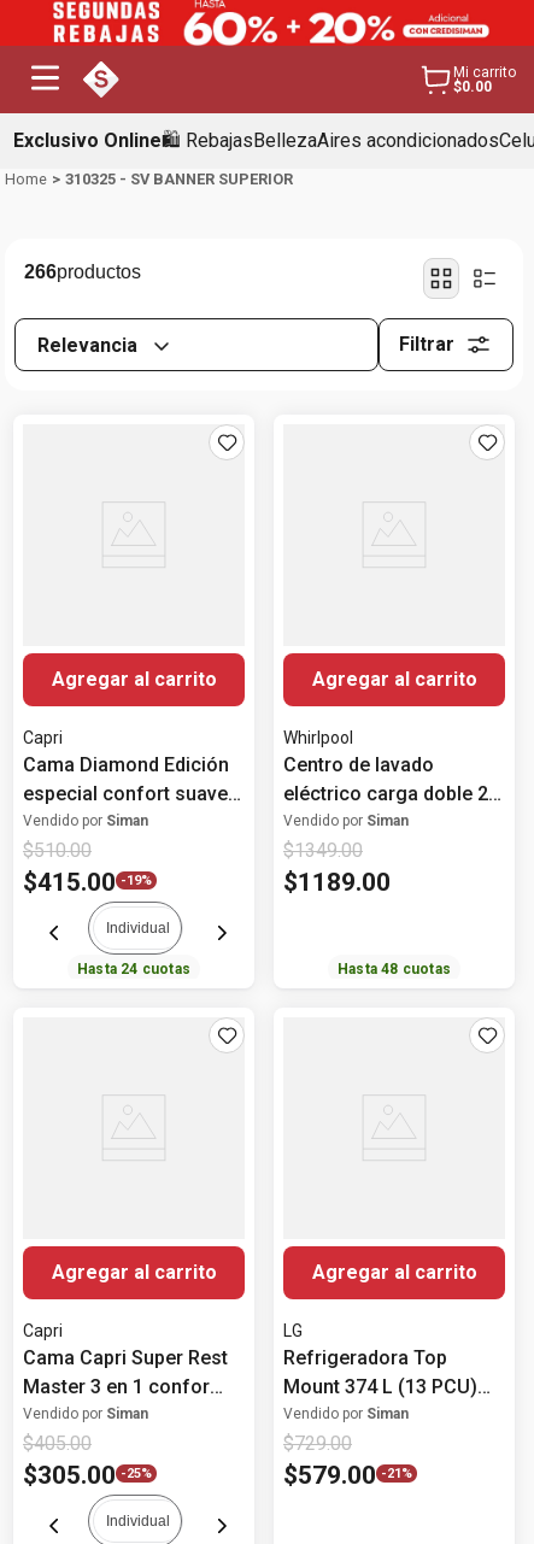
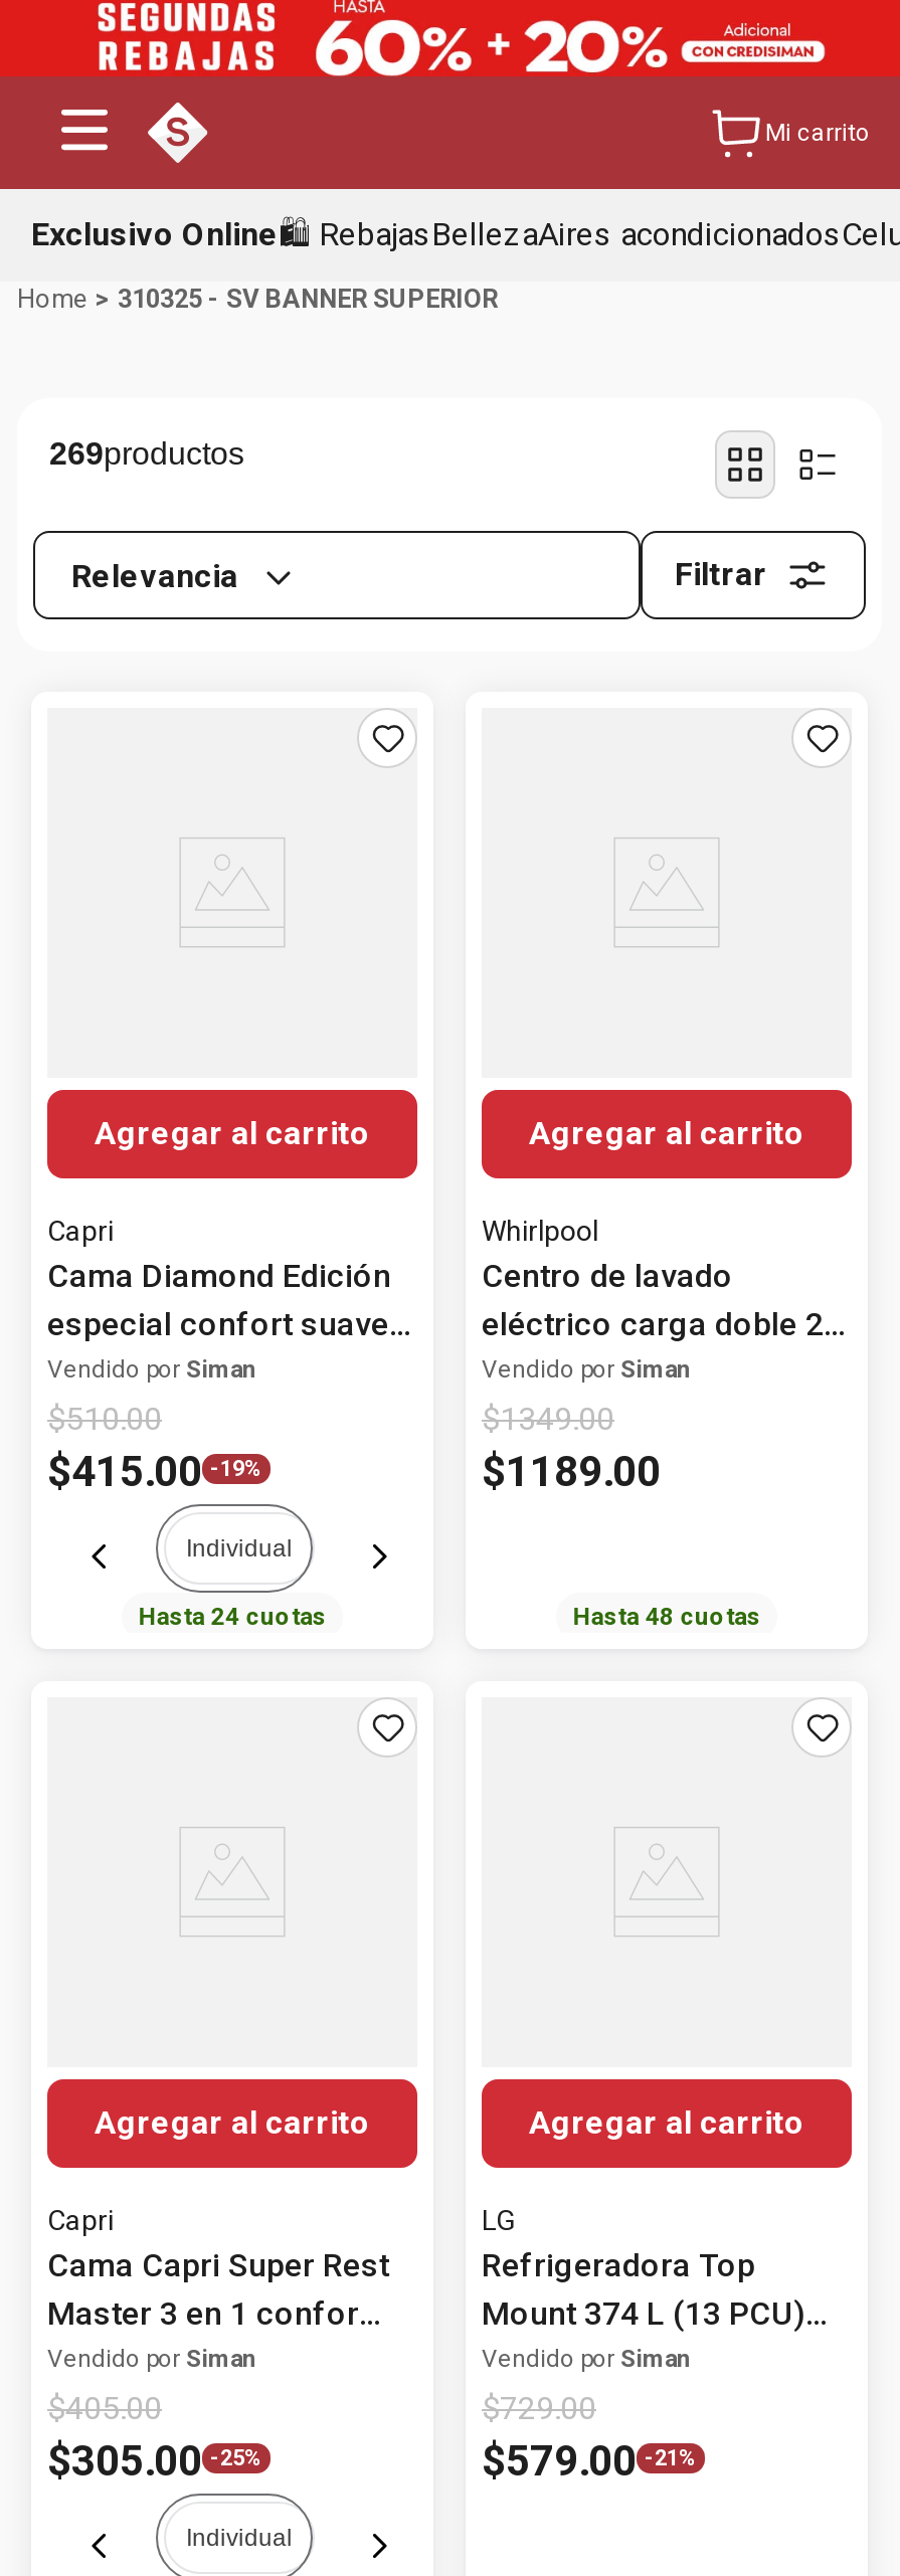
[453,78,492,95] $0.00 -> none
[24,262,57,282] 266 -> [49,436,104,471] 269

